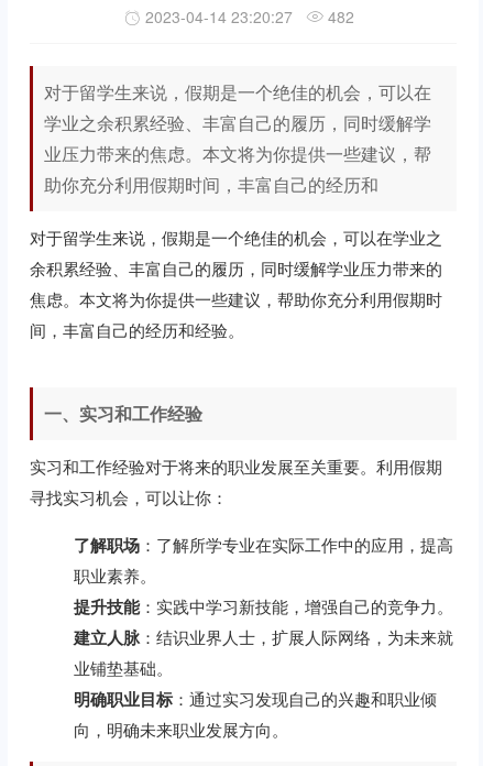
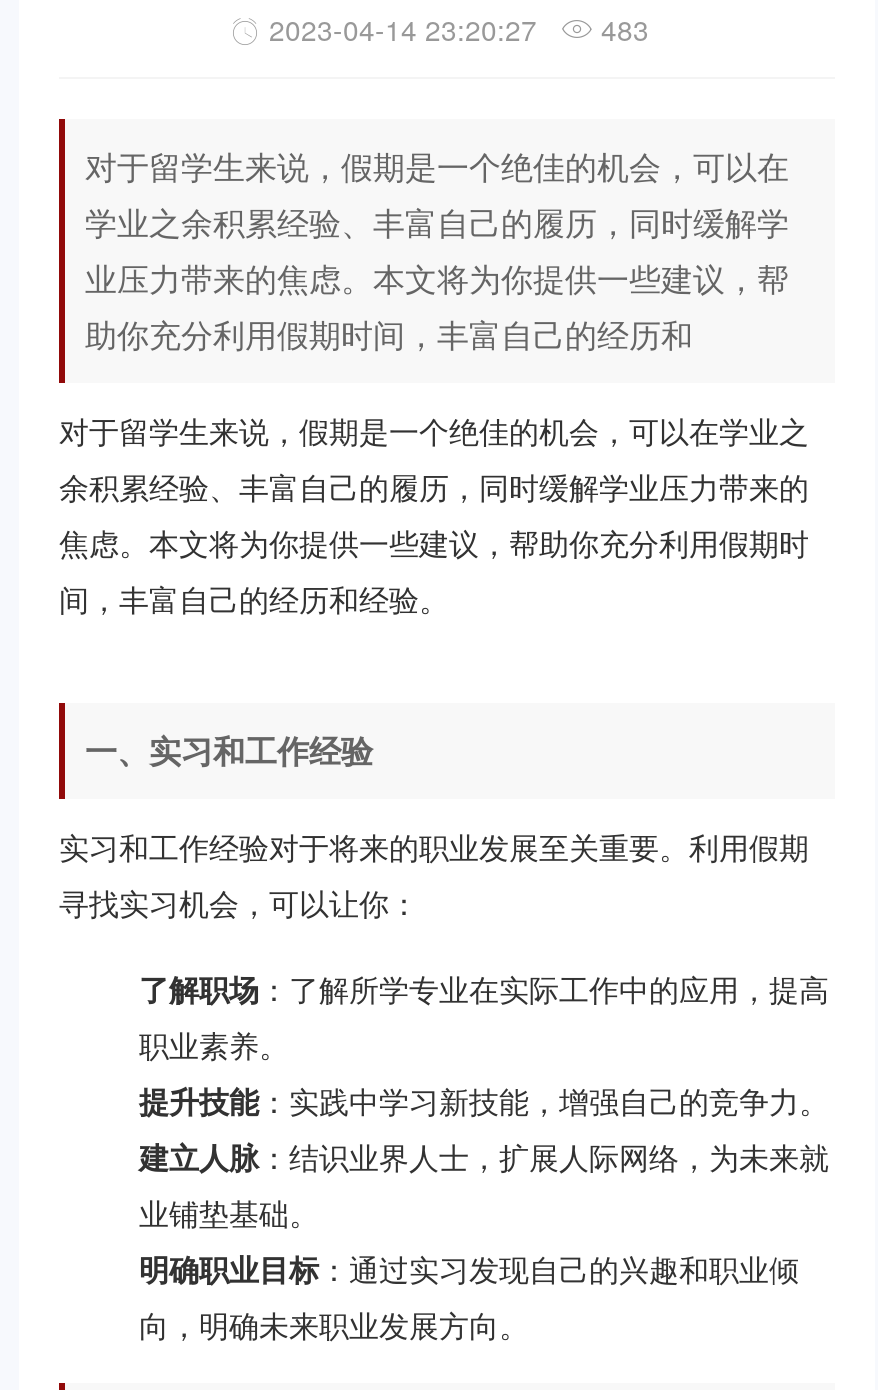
[141,6,363,28] 2023-04-14 23:20:27 482 -> [261,9,665,49] 2023-04-14 23:20:27 483

